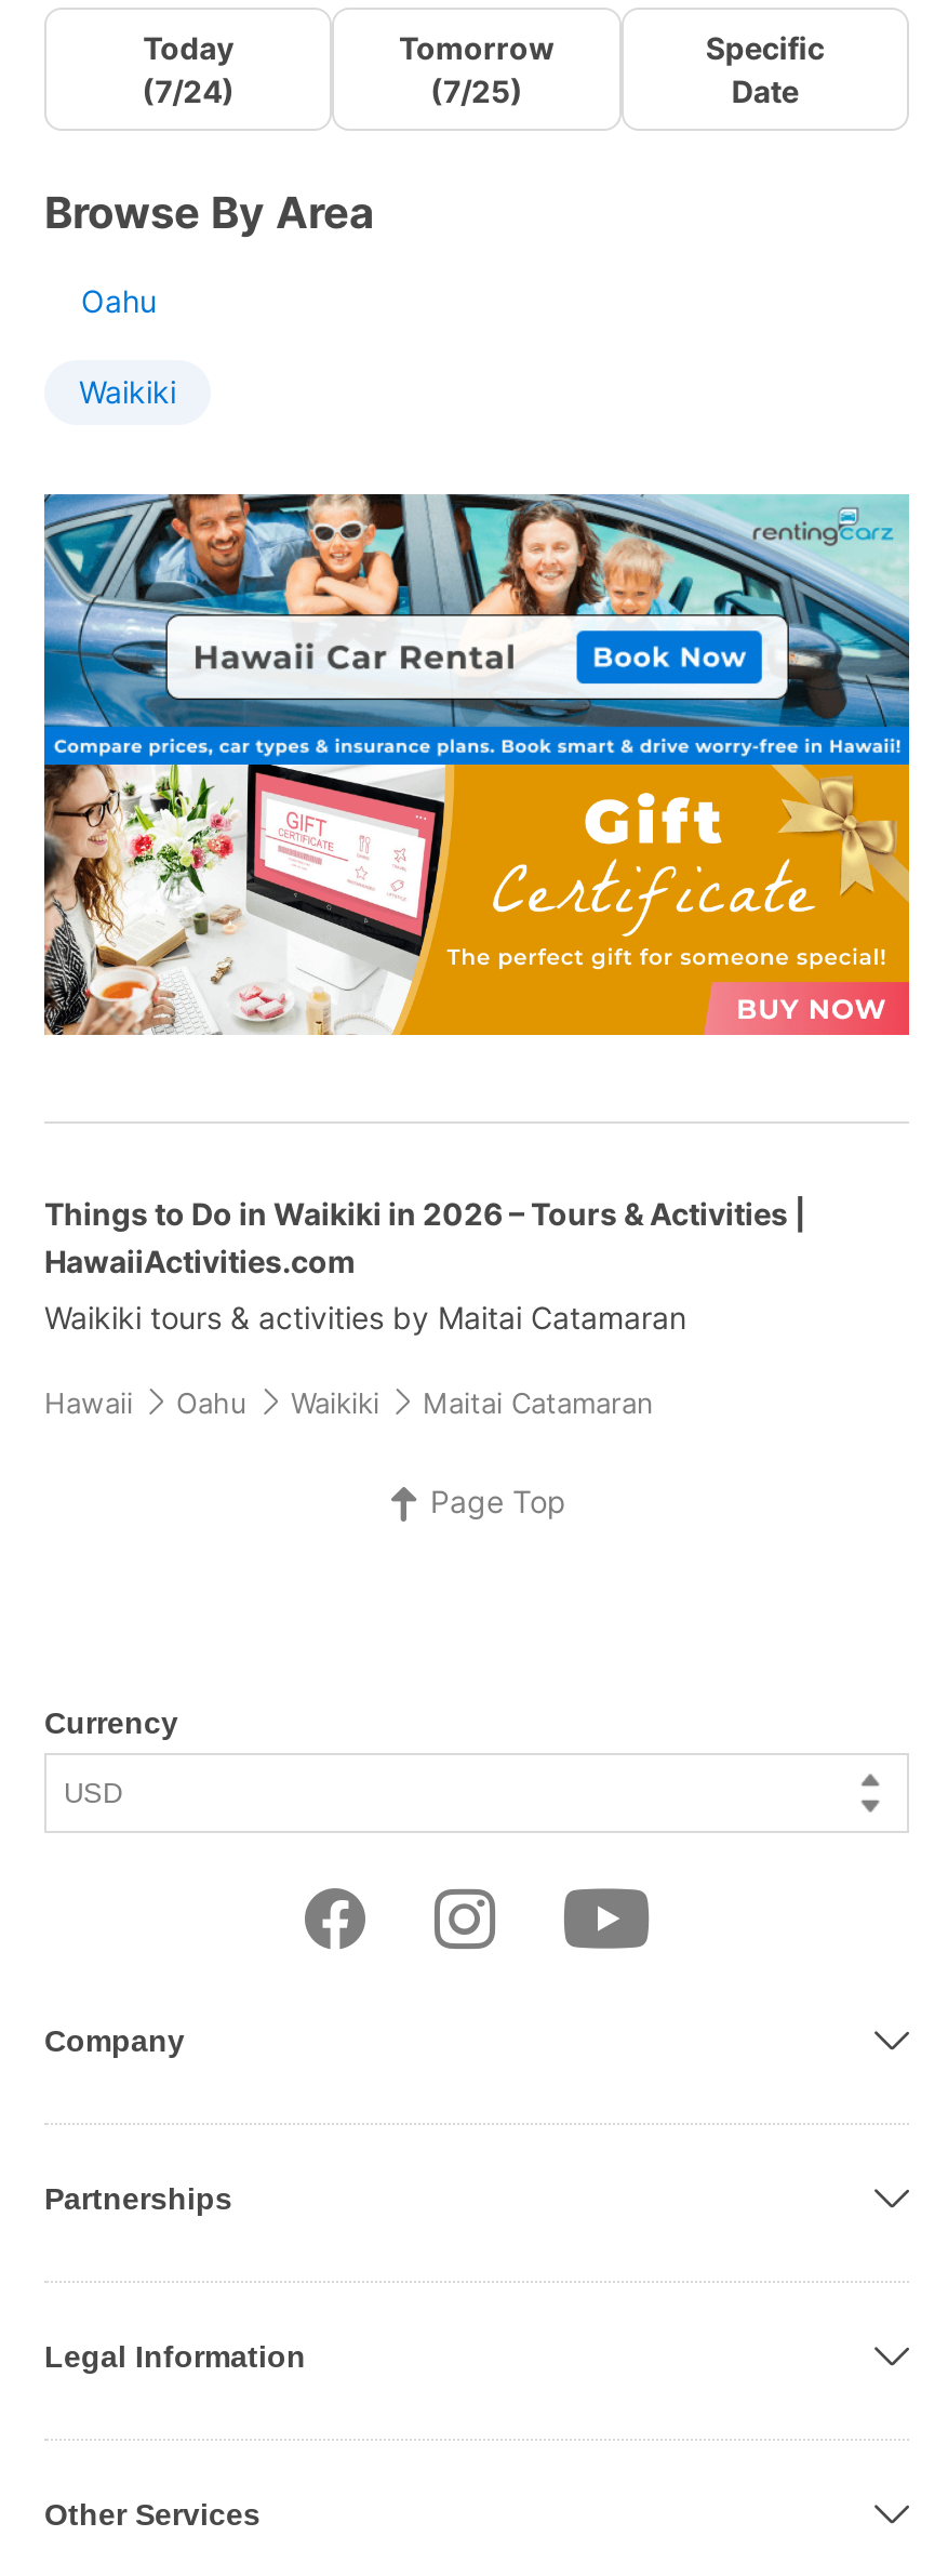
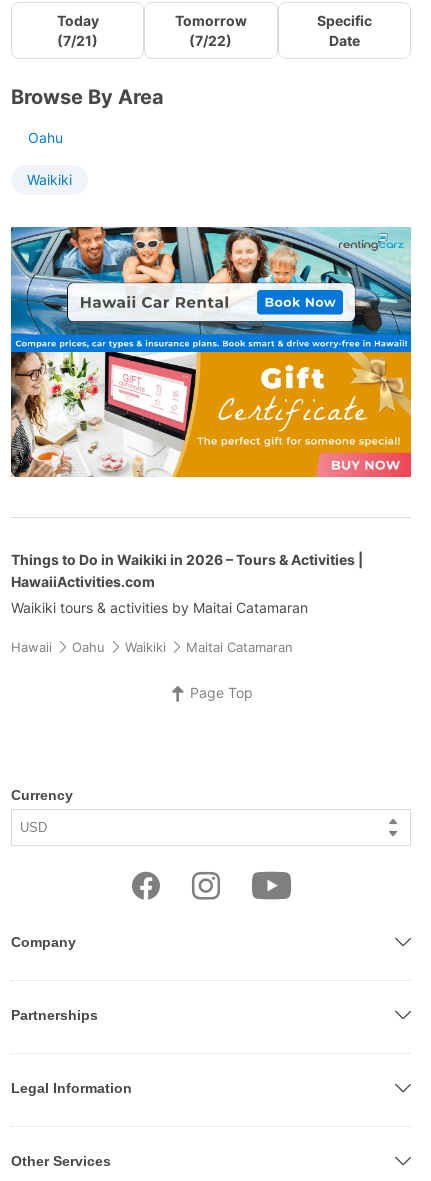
[142,71,235,108] (7/24) -> [57,31,98,48] (7/21)
[430,71,523,108] (7/25) -> [189,31,232,48] (7/22)

